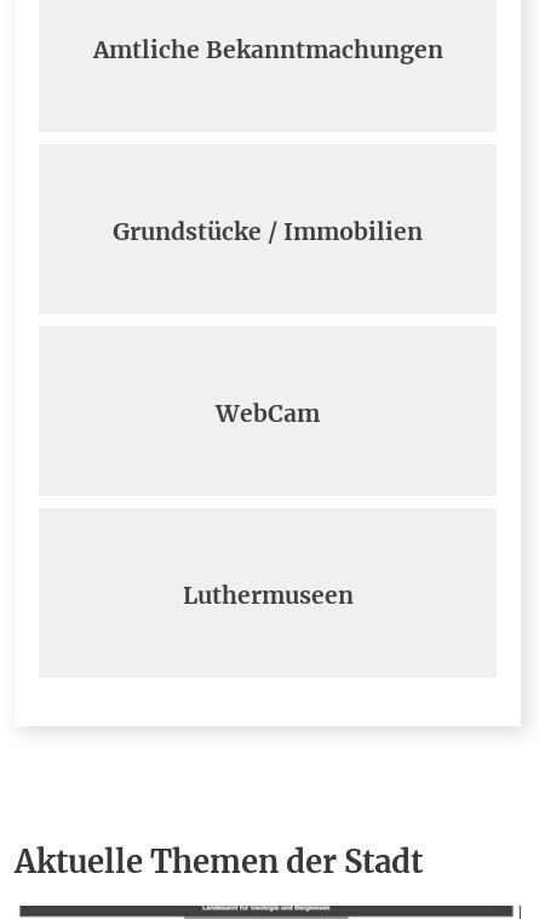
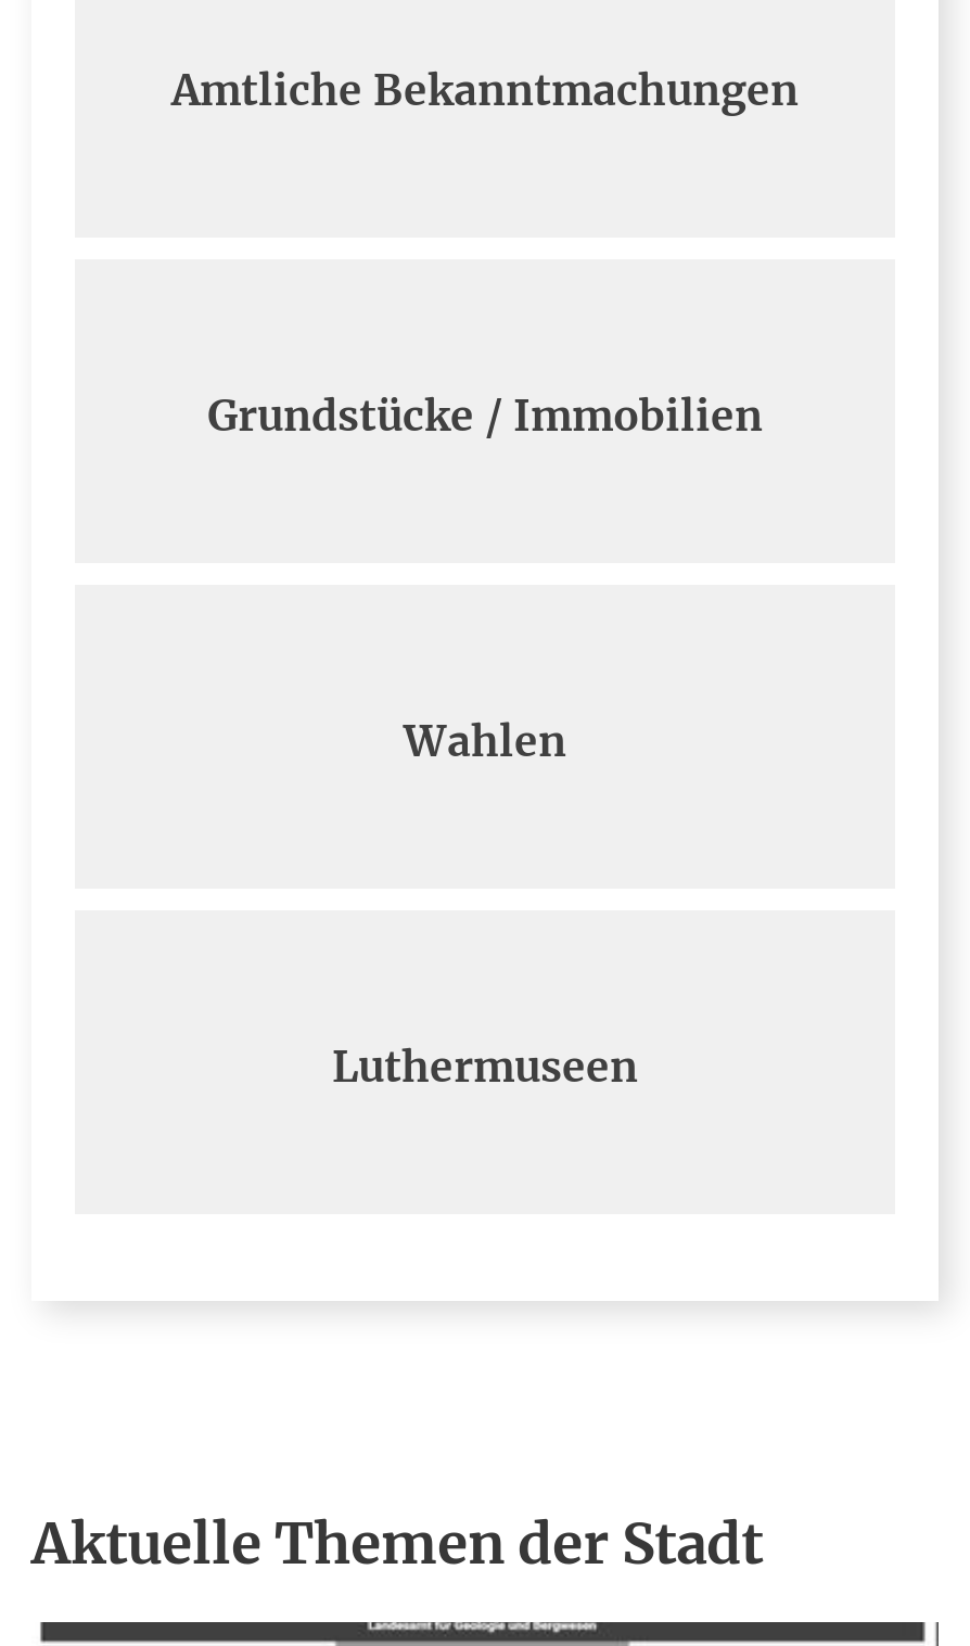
[216,399,320,428] WebCam -> [404,715,566,768] Wahlen

